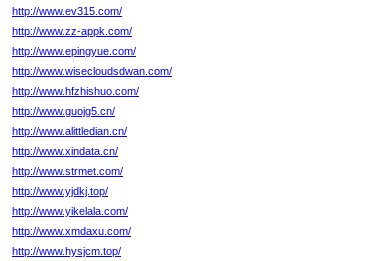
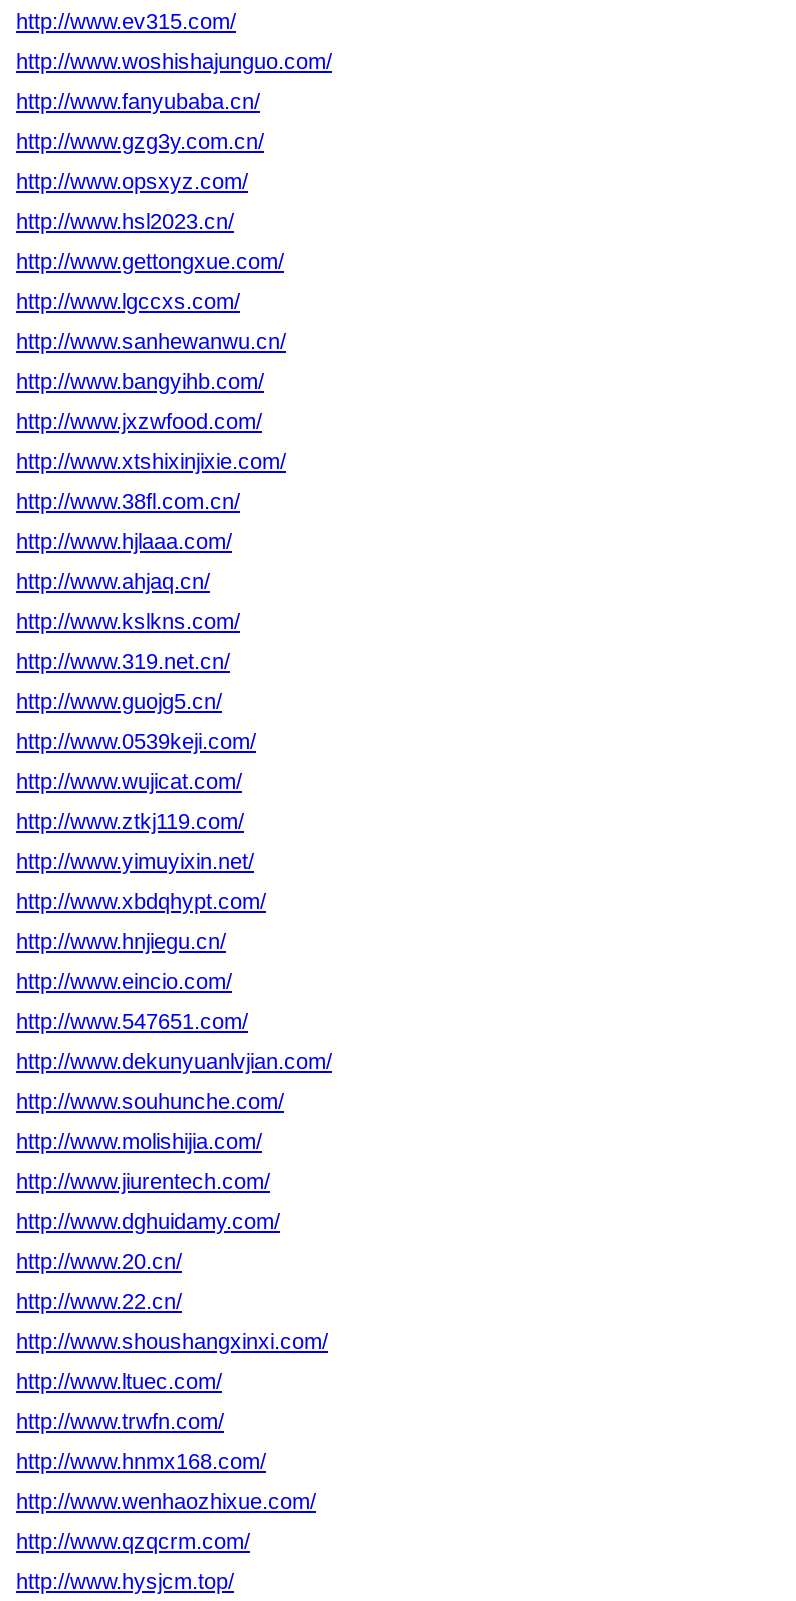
[12,25,172,97] http://www.zz-appk.com/ | http://www.epingyue.com/ | http://www.wisecloudsdwan.com/ | http://www.hfzhishuo.com/ -> [16,49,332,673] http://www.woshishajunguo.com/ | http://www.fanyubaba.cn/ | http://www.gzg3y.com.cn/ | http://www.opsxyz.com/ | http://www.hsl2023.cn/ | http://www.gettongxue.com/ | http://www.lgccxs.com/ | http://www.sanhewanwu.cn/ | http://www.bangyihb.com/ | http://www.jxzwfood.com/ | http://www.xtshixinjixie.com/ | http://www.38fl.com.cn/ | http://www.hjlaaa.com/ | http://www.ahjaq.cn/ | http://www.kslkns.com/ | http://www.319.net.cn/
[12,125,131,237] http://www.alittledian.cn/ | http://www.xindata.cn/ | http://www.strmet.com/ | http://www.yjdkj.top/ | http://www.yikelala.com/ | http://www.xmdaxu.com/ -> [16,729,332,1553] http://www.0539keji.com/ | http://www.wujicat.com/ | http://www.ztkj119.com/ | http://www.yimuyixin.net/ | http://www.xbdqhypt.com/ | http://www.hnjiegu.cn/ | http://www.eincio.com/ | http://www.547651.com/ | http://www.dekunyuanlvjian.com/ | http://www.souhunche.com/ | http://www.molishijia.com/ | http://www.jiurentech.com/ | http://www.dghuidamy.com/ | http://www.20.cn/ | http://www.22.cn/ | http://www.shoushangxinxi.com/ | http://www.ltuec.com/ | http://www.trwfn.com/ | http://www.hnmx168.com/ | http://www.wenhaozhixue.com/ | http://www.qzqcrm.com/

